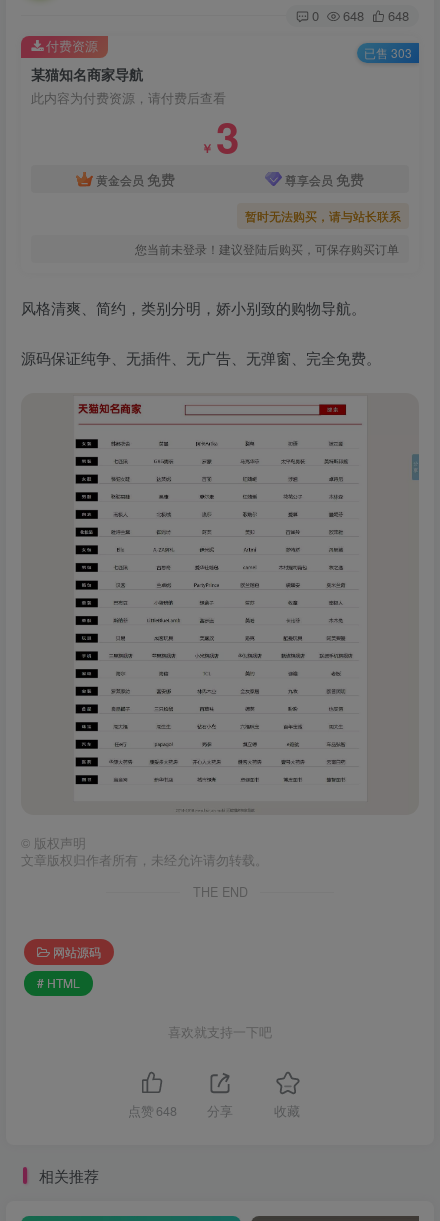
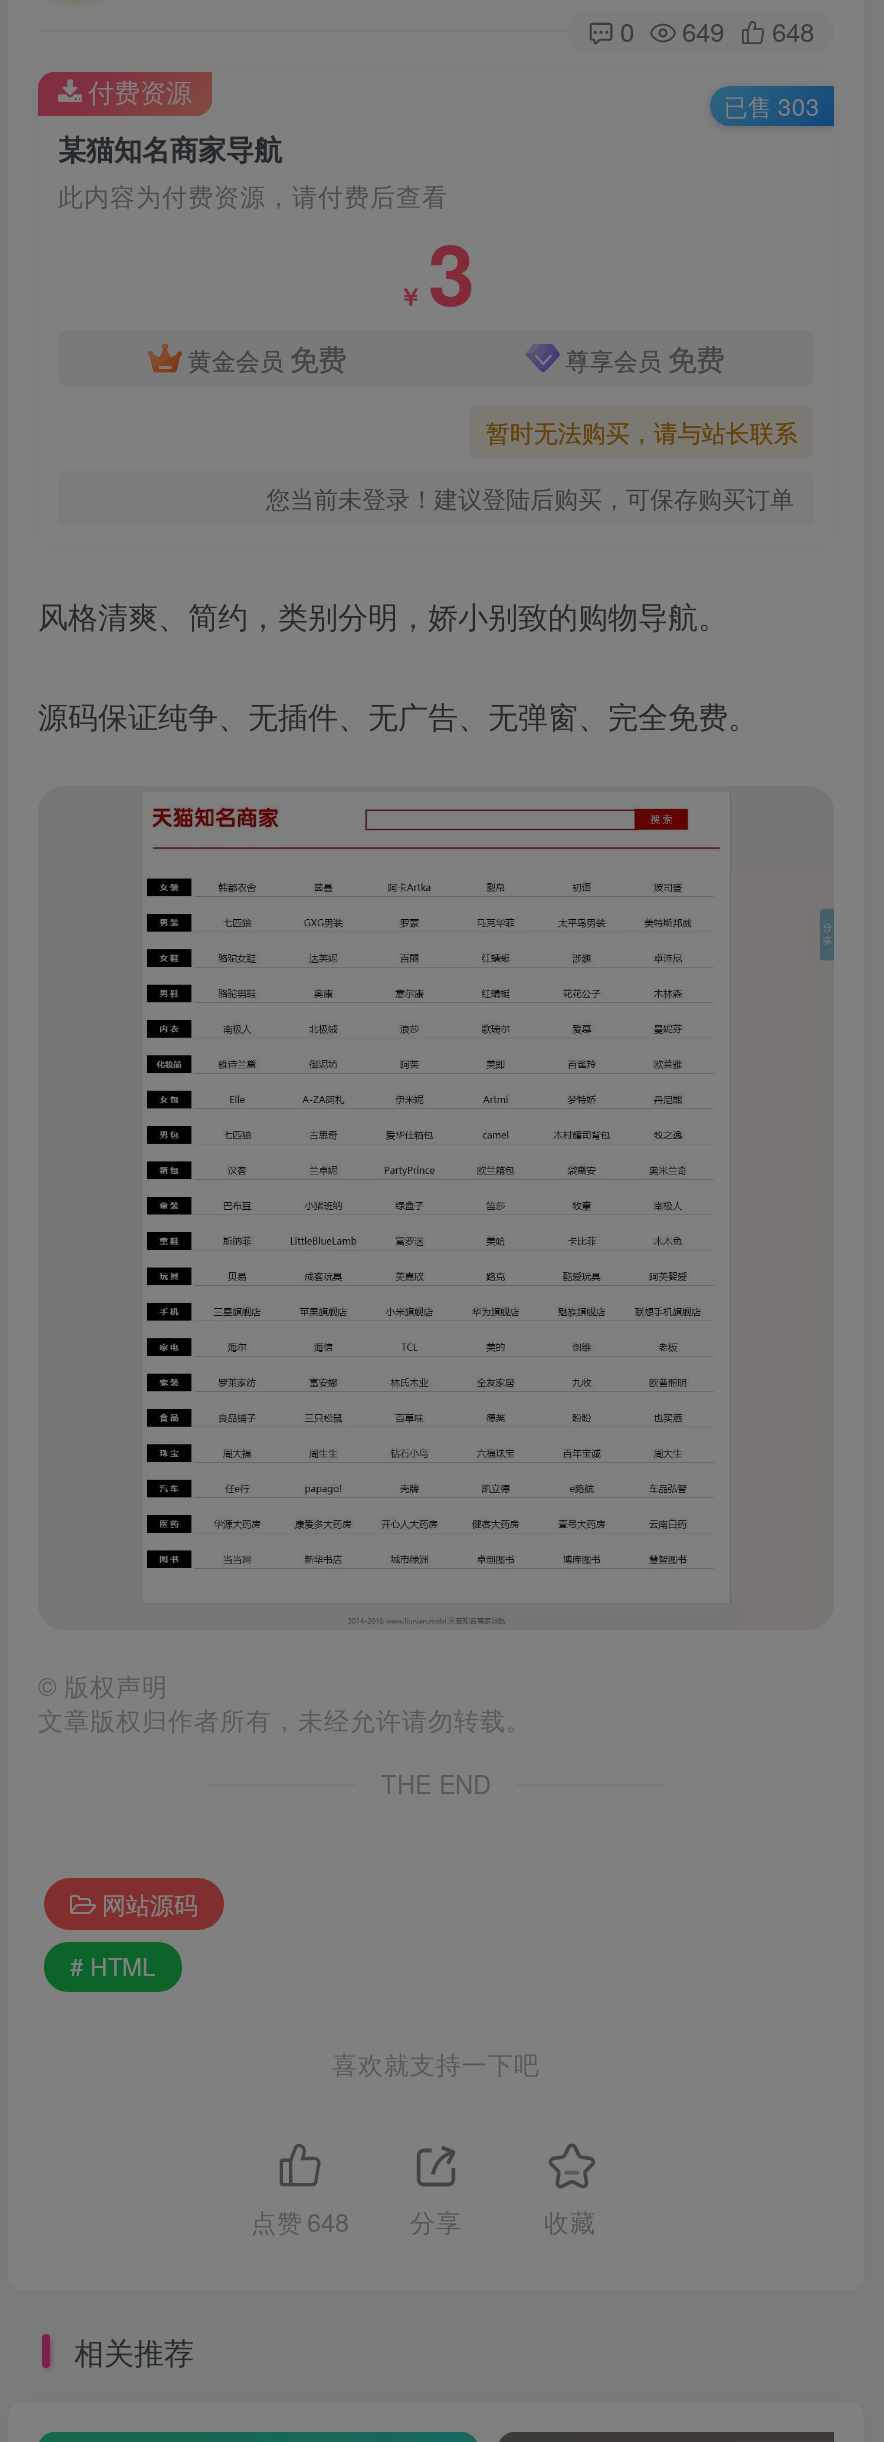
[312,6,409,25] 0 648 648 -> [620,12,814,50] 0 649 648

